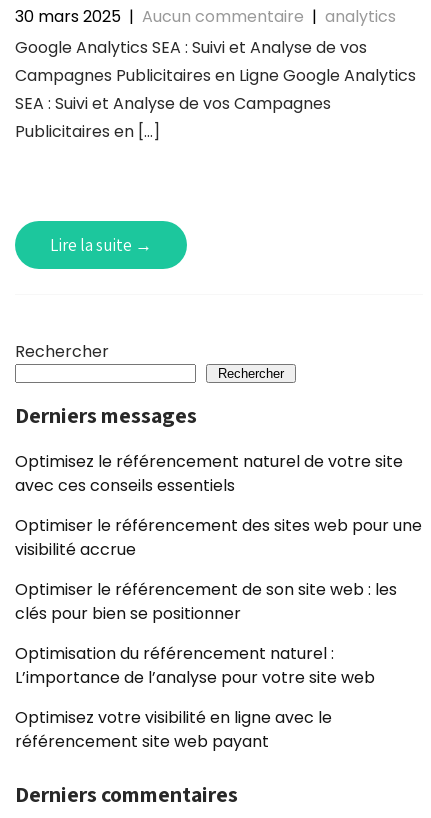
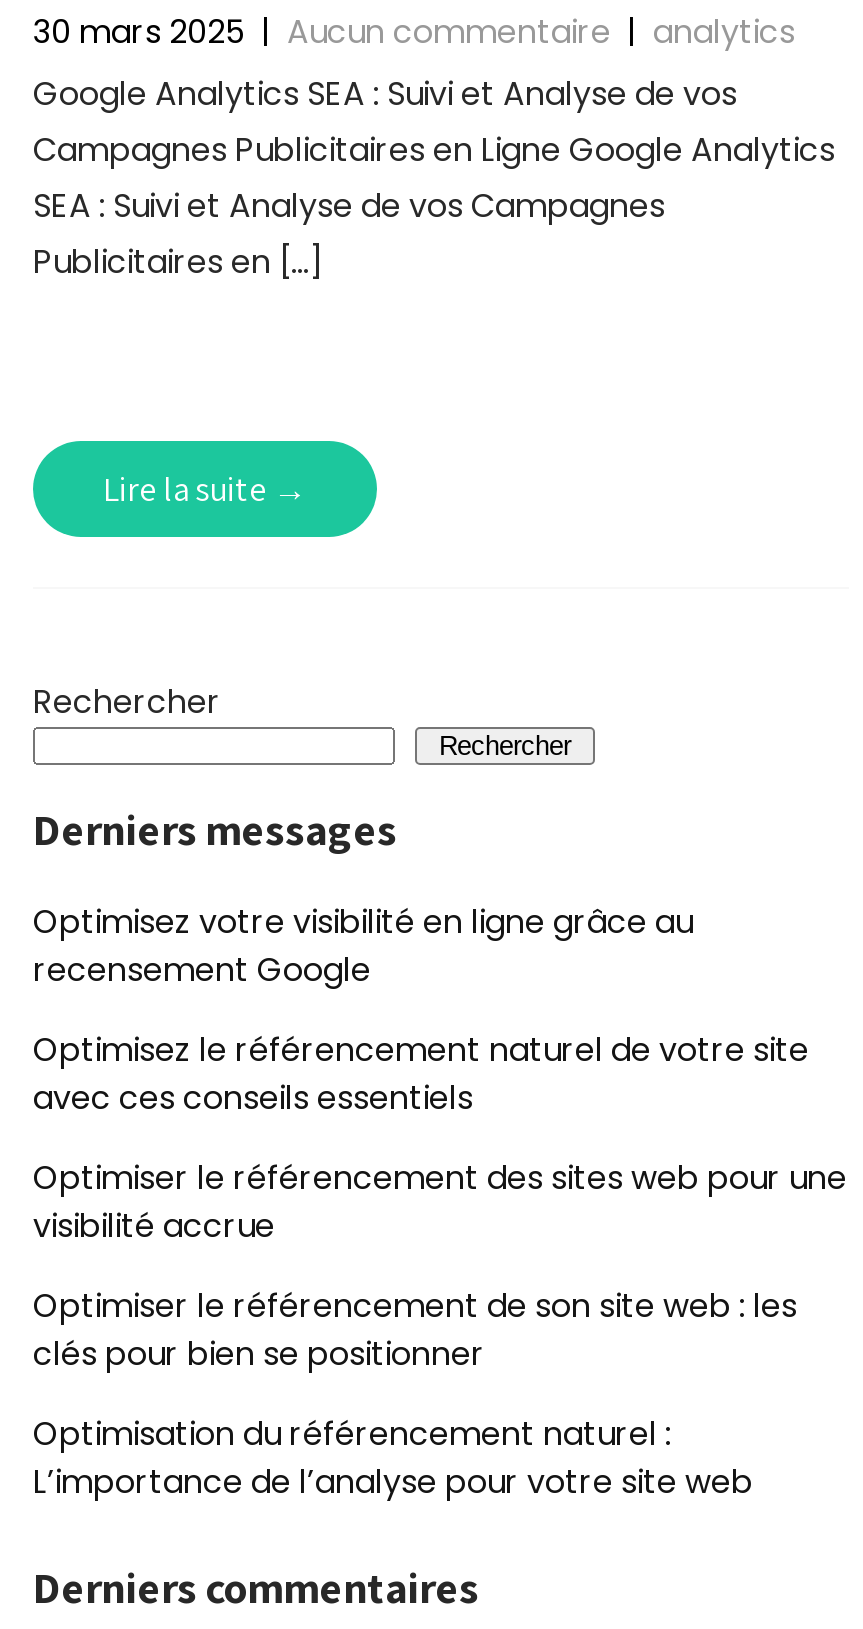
none -> [33,899,693,993] Optimisez votre visibilité en ligne grâce au | recensement Google
moved [15,450,422,689] -> [33,1027,847,1505]: Optimisez le référencement naturel de votre site | avec ces conseils essentiels | Optimiser le référencement des sites web pour une | visibilité accrue | Optimiser le référencement de son site web : les | clés pour bien se positionner | Optimisation du référencement naturel : | L’importance de l’analyse pour votre site web
[15,706,332,753] Optimisez votre visibilité en ligne avec le | référencement site web payant -> none

